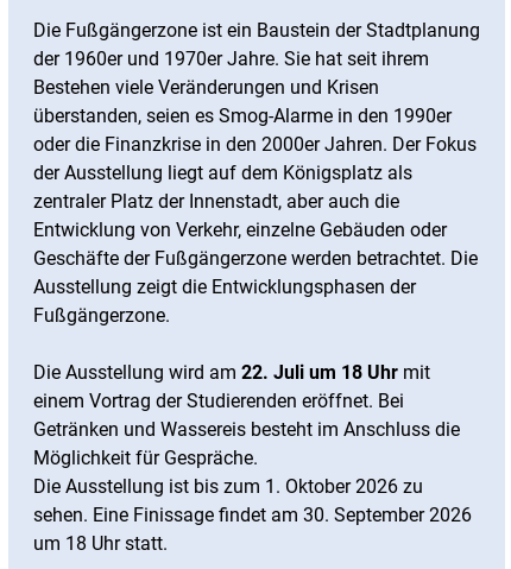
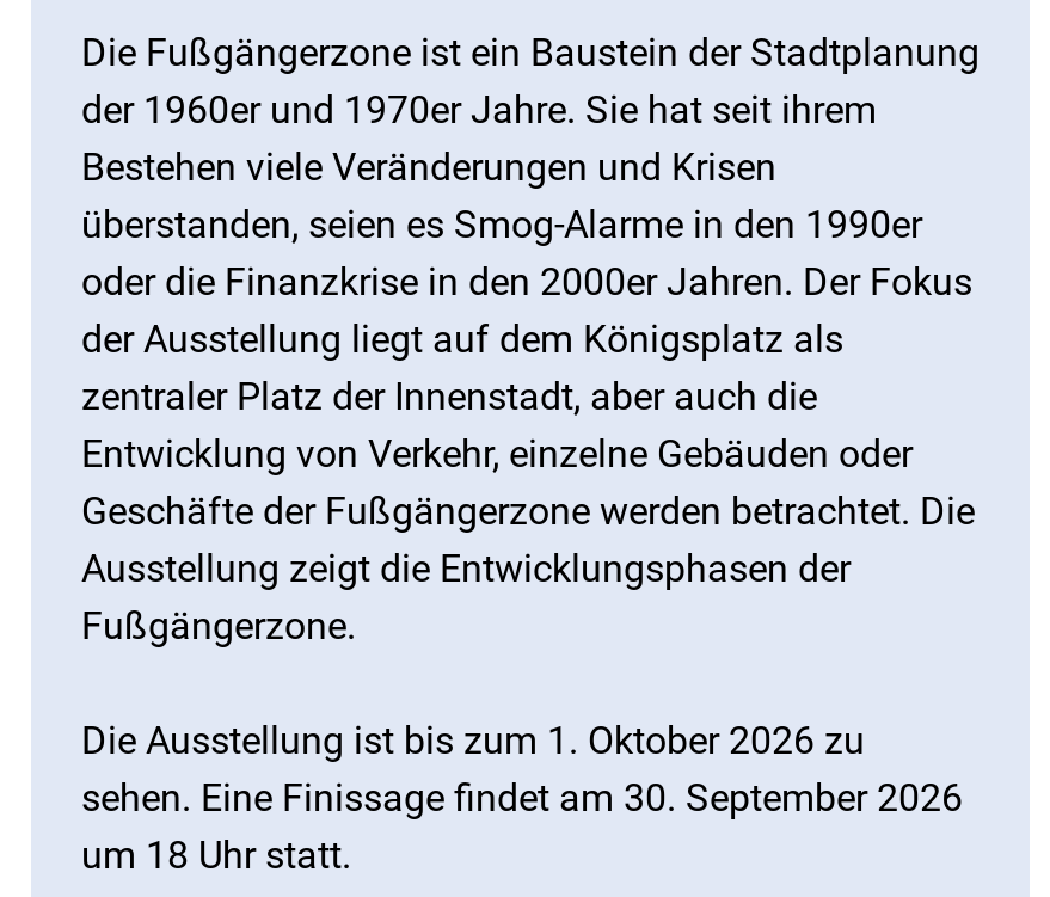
[33,361,460,469] Die Ausstellung wird am 22. Juli um 18 Uhr mit | einem Vortrag der Studierenden eröffnet. Bei | Getränken und Wassereis besteht im Anschluss die | Möglichkeit für Gespräche. -> none

